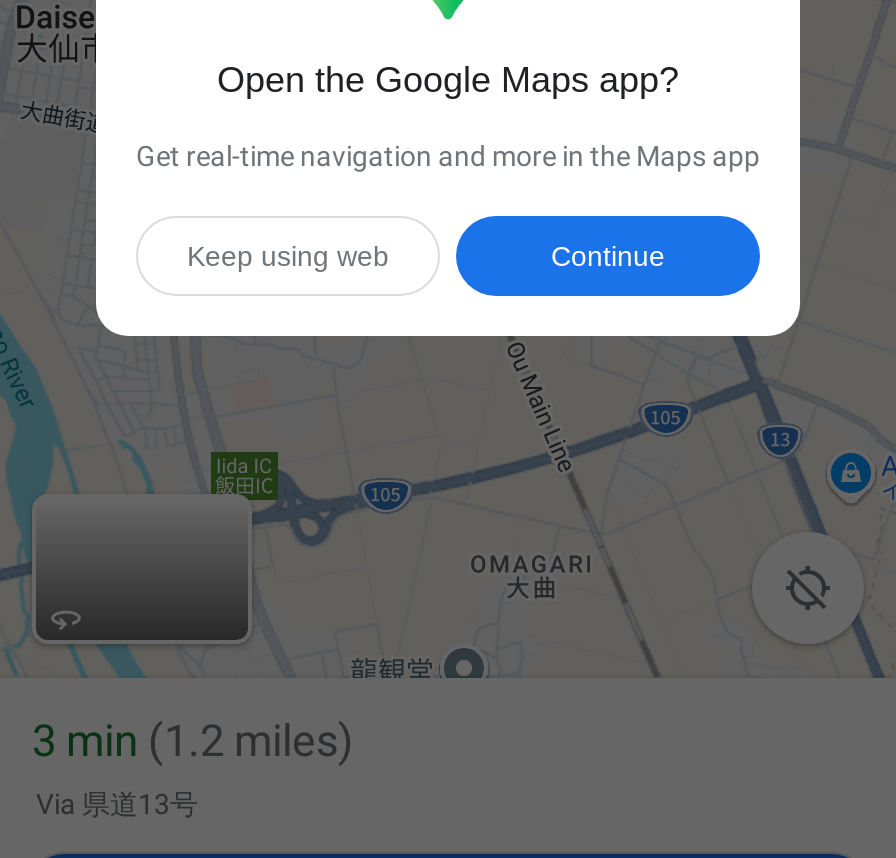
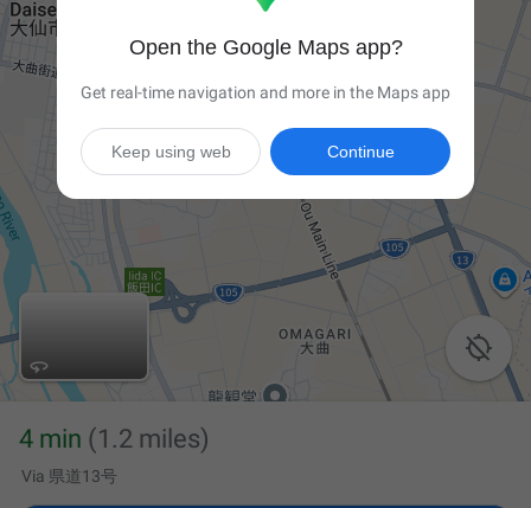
[32,716,354,766] 3 min (1.2 miles) -> [19,424,210,454] 4 min (1.2 miles)

